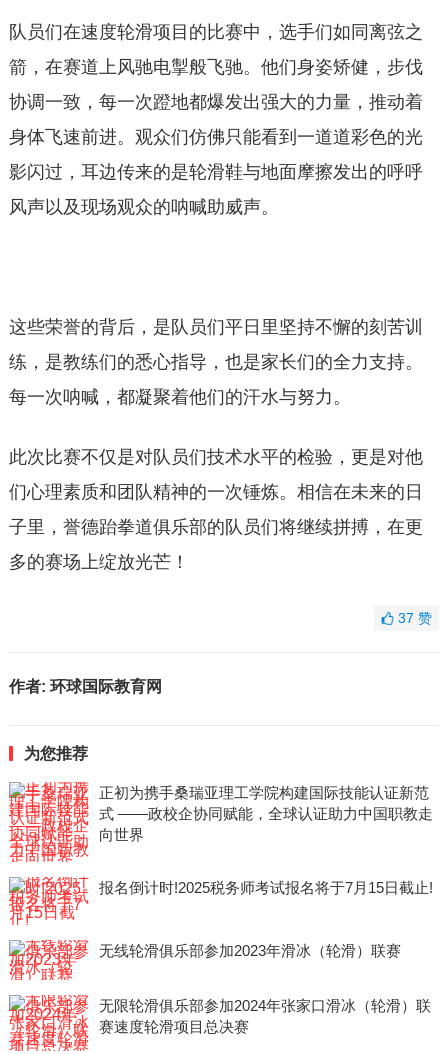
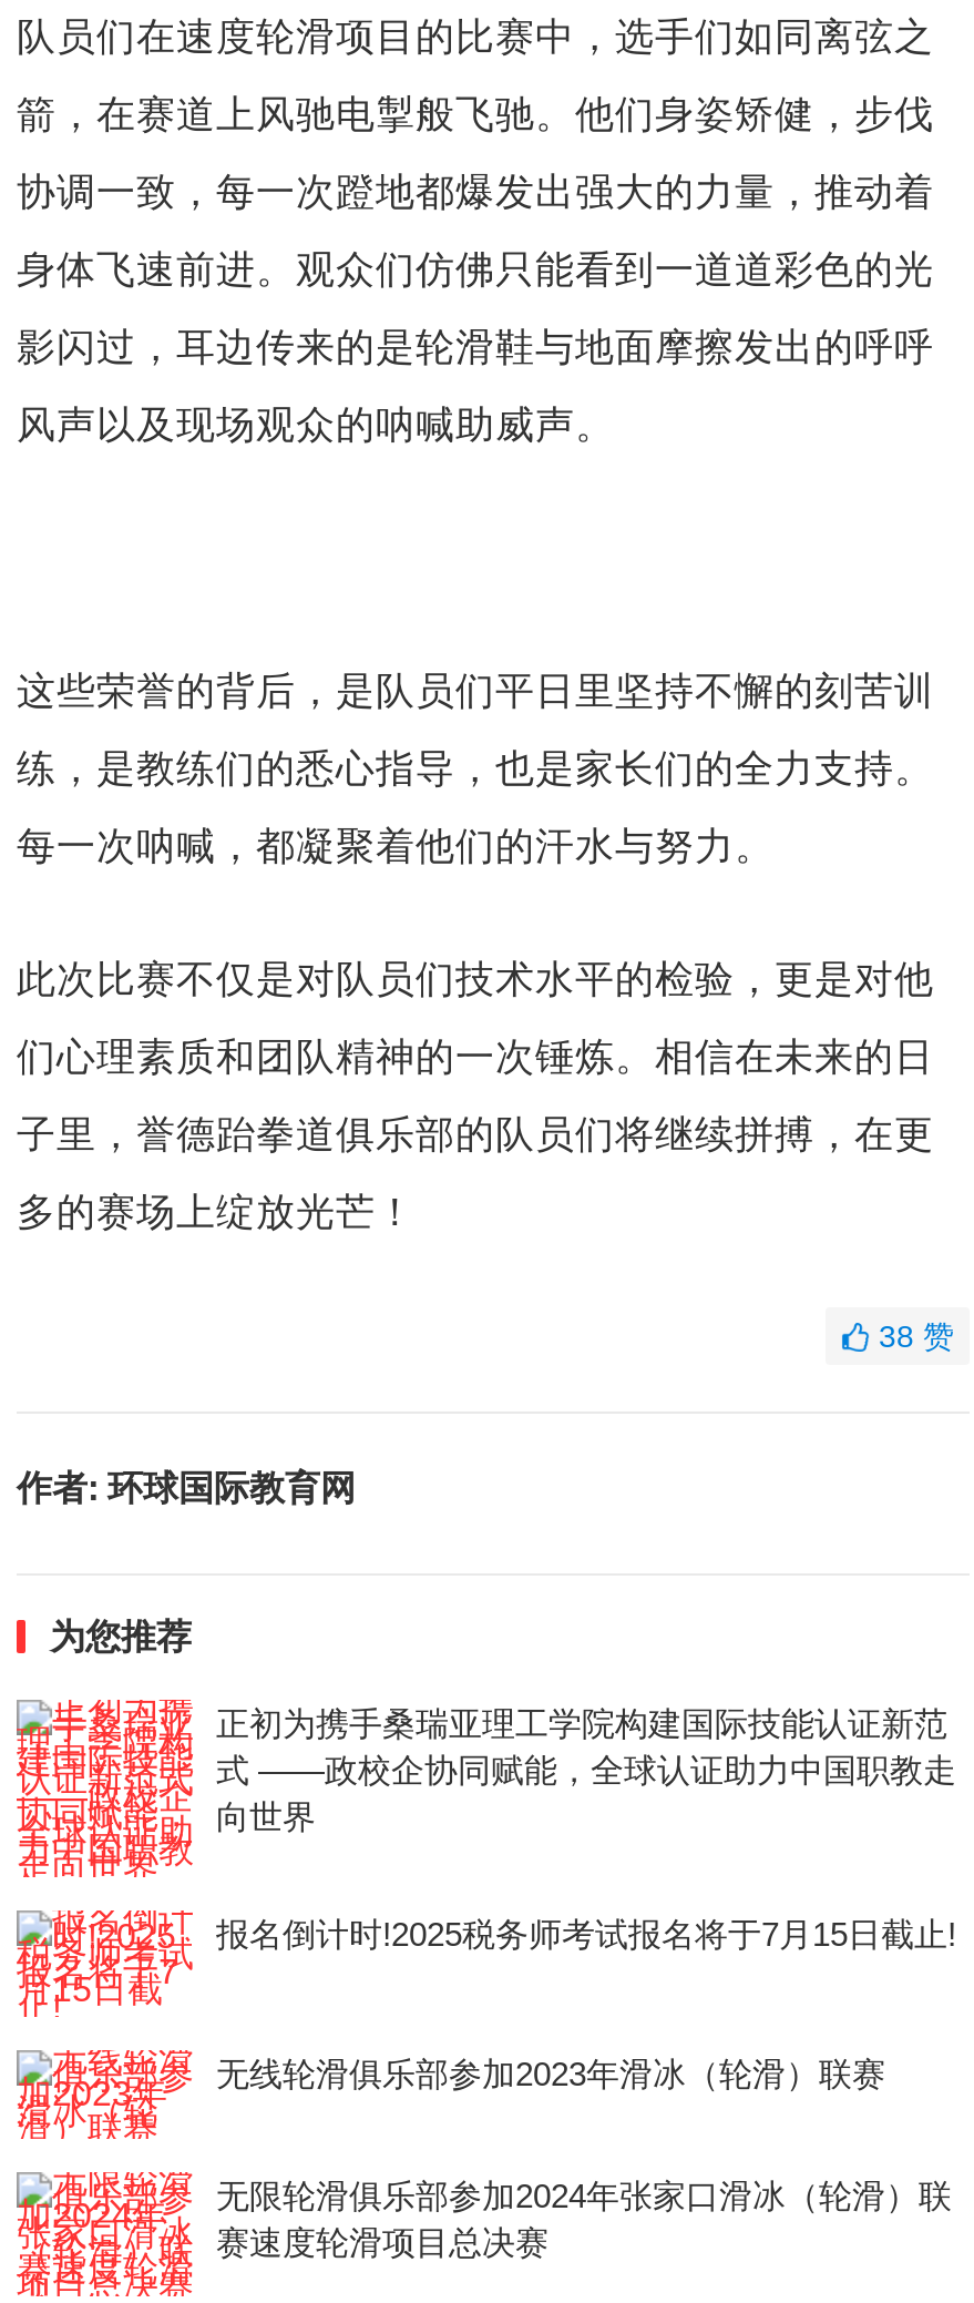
[398,610,432,626] 37赞 -> [879,1318,954,1354] 38赞

